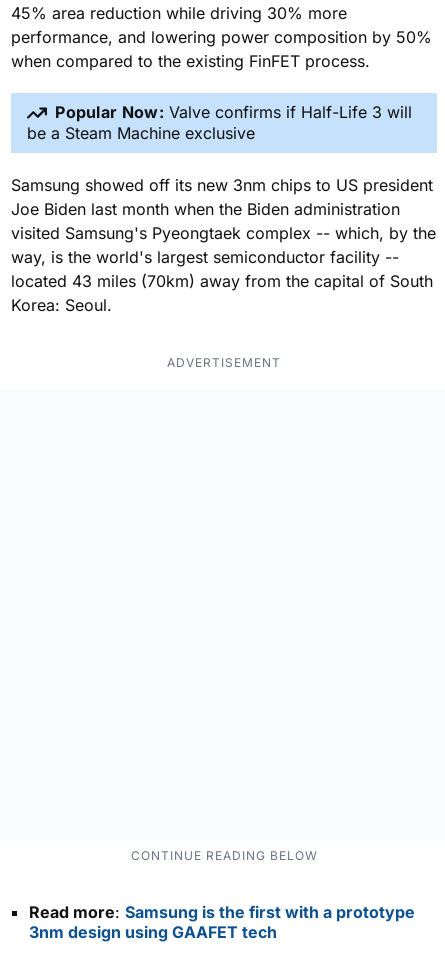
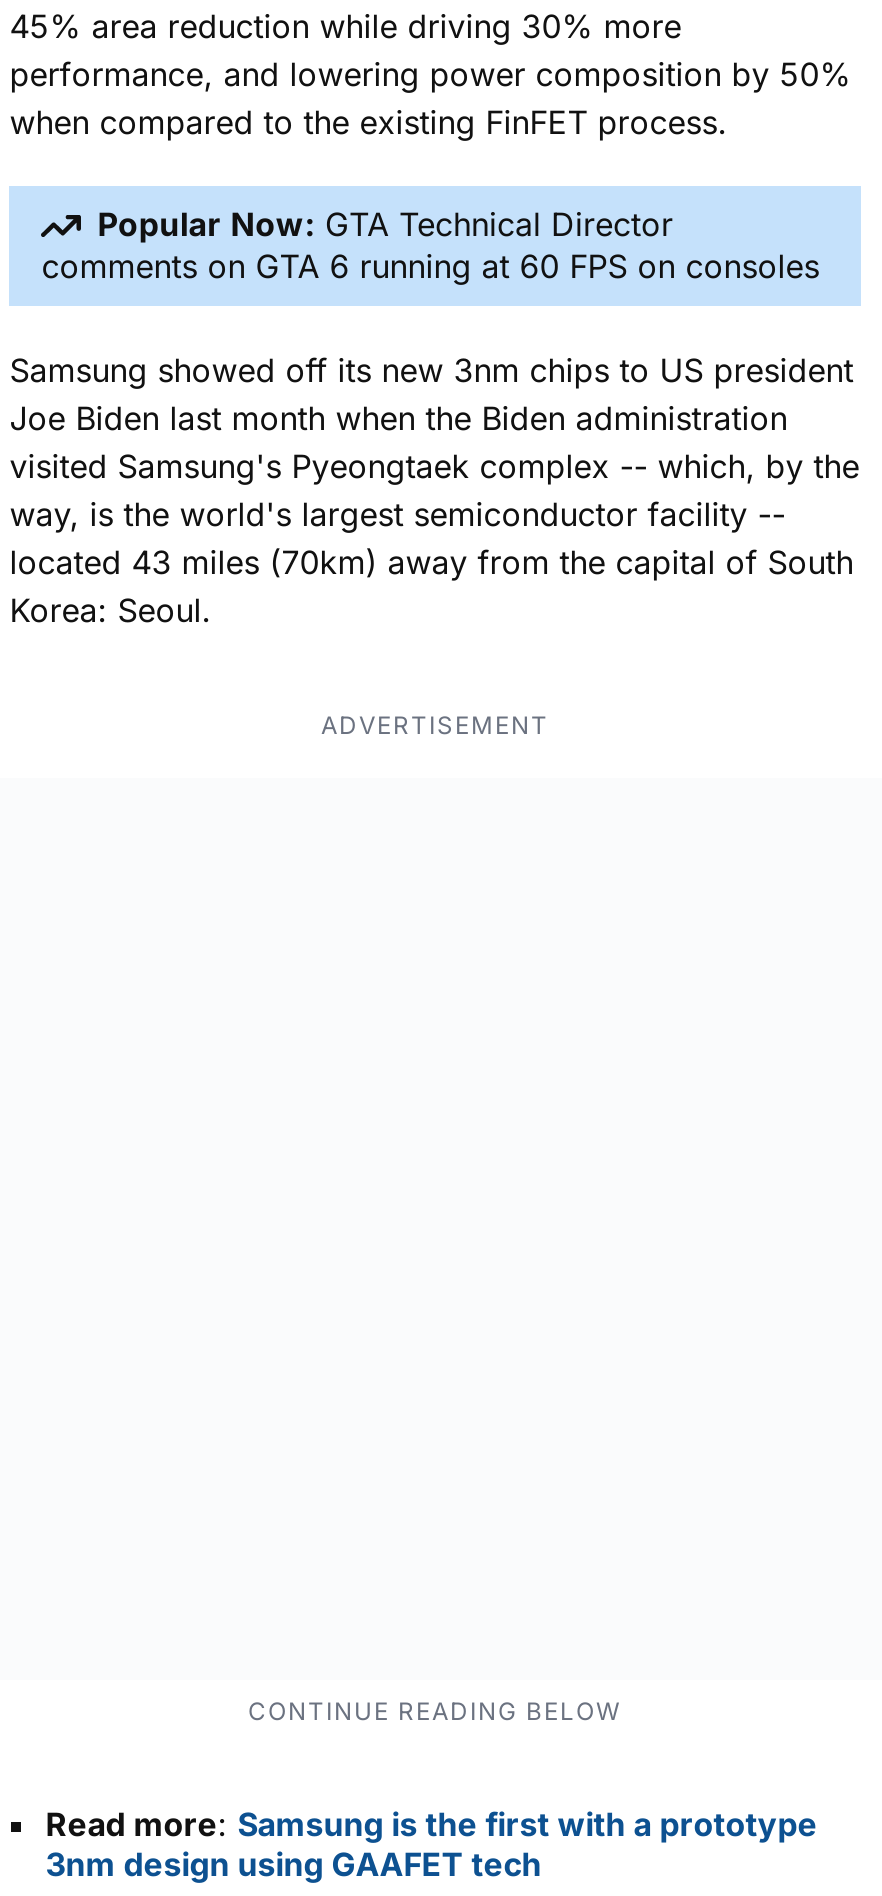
[27,102,412,143] Popular Now: Valve confirms if Half-Life 3 will | be a Steam Machine exclusive -> [41,203,819,286] Popular Now: GTA Technical Director | comments on GTA 6 running at 60 FPS on consoles

